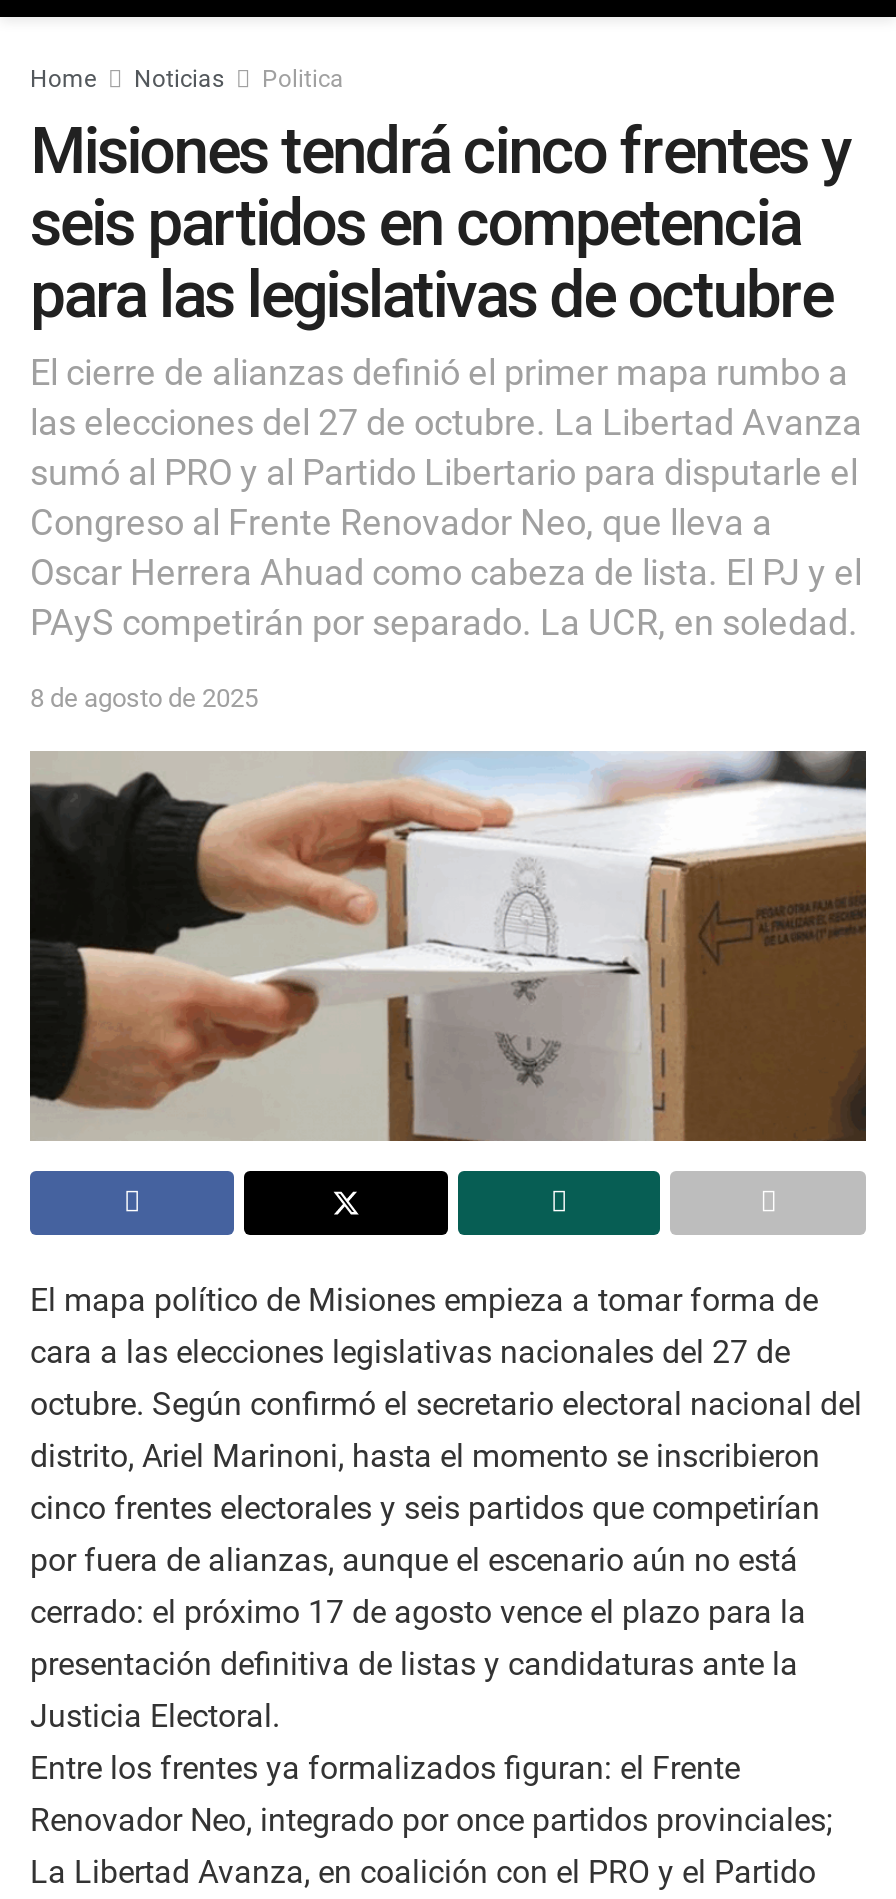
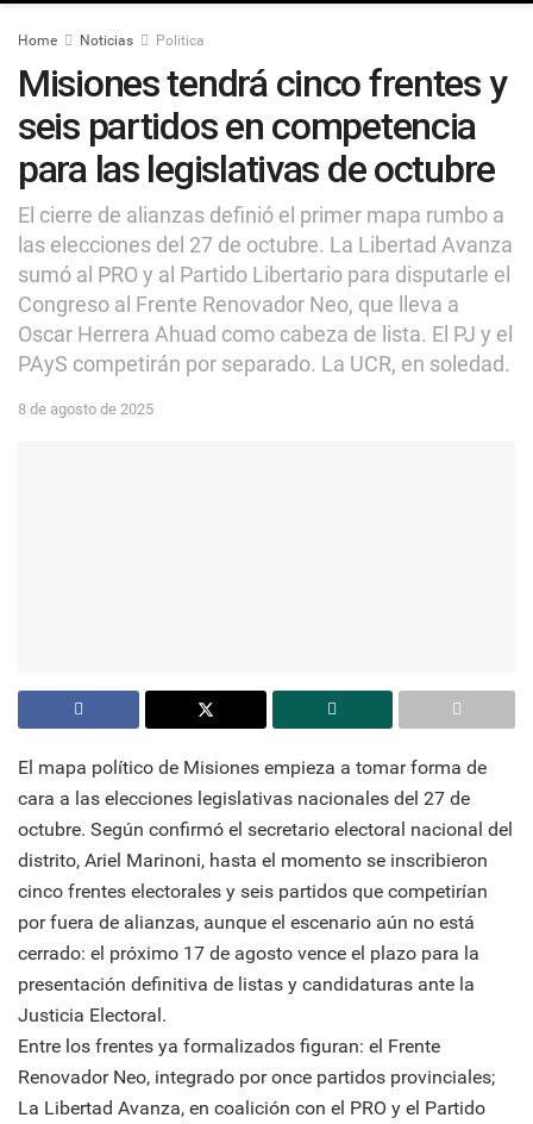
[28,749,868,1143] [image] -> none

